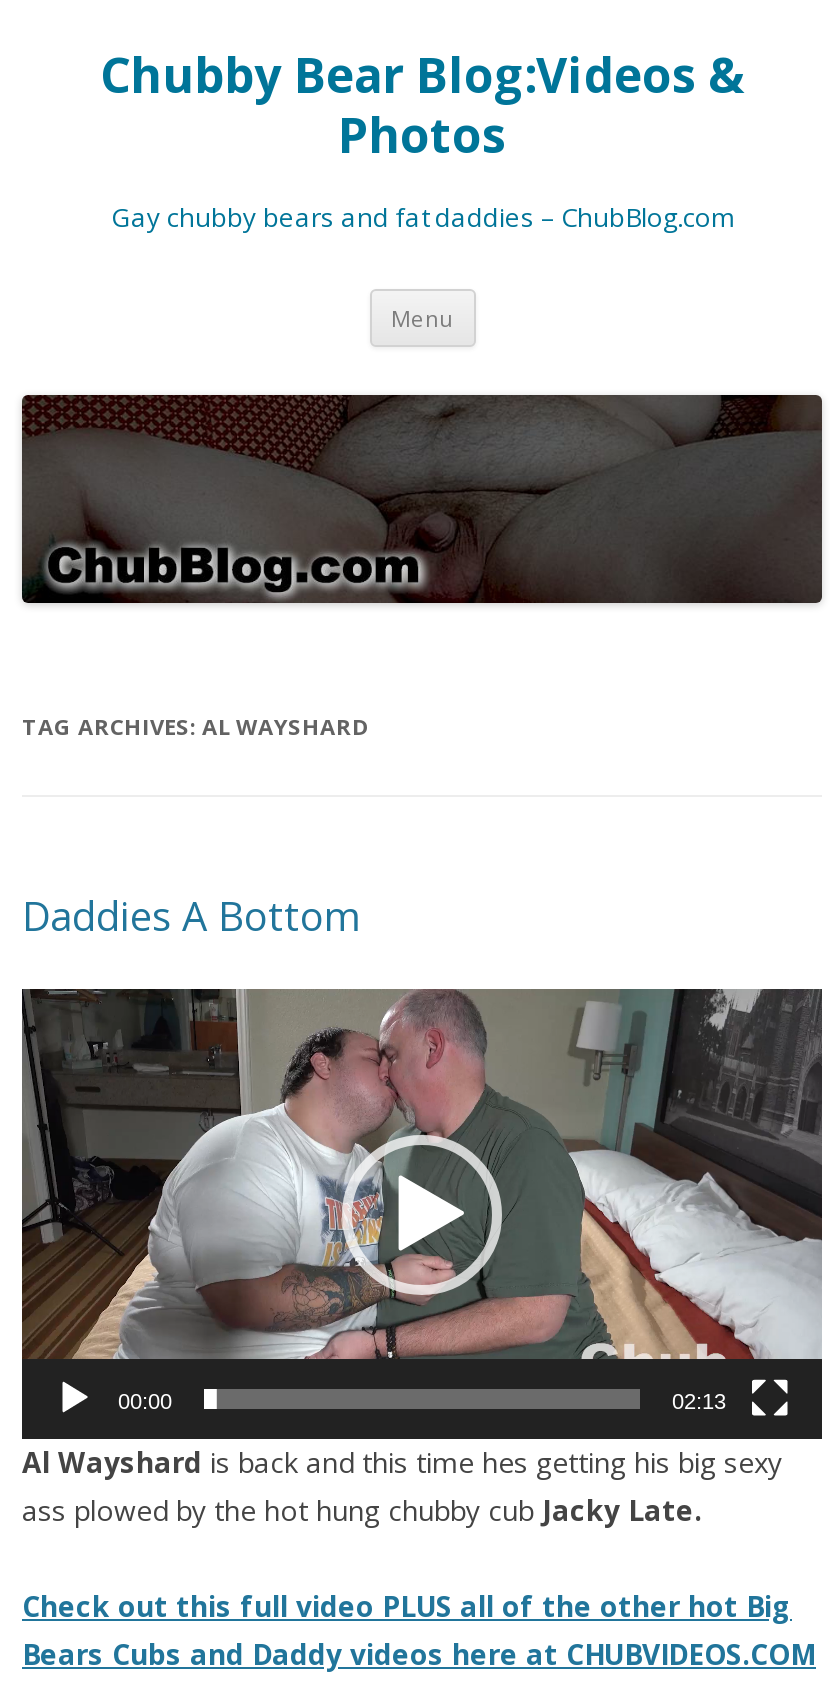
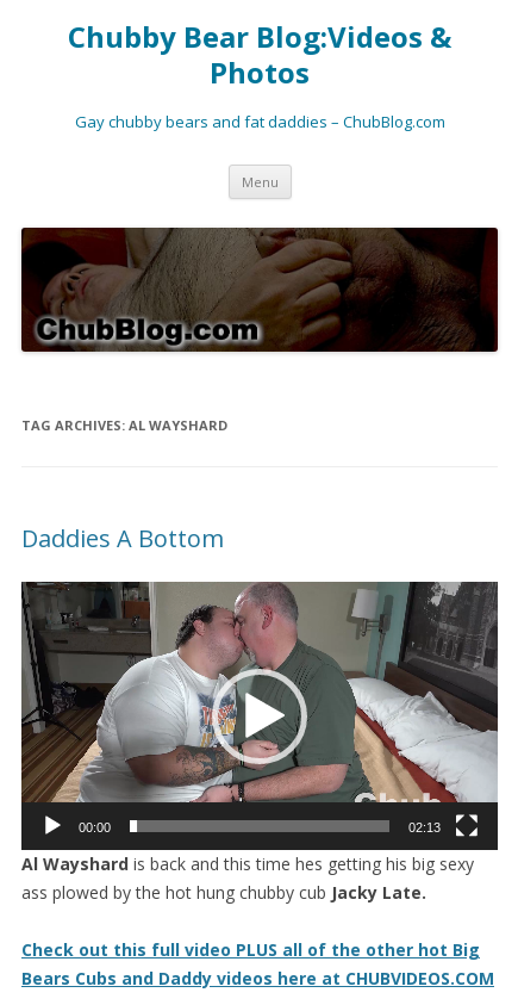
[22,395,822,603] [image] -> [21,228,498,352] [image]

